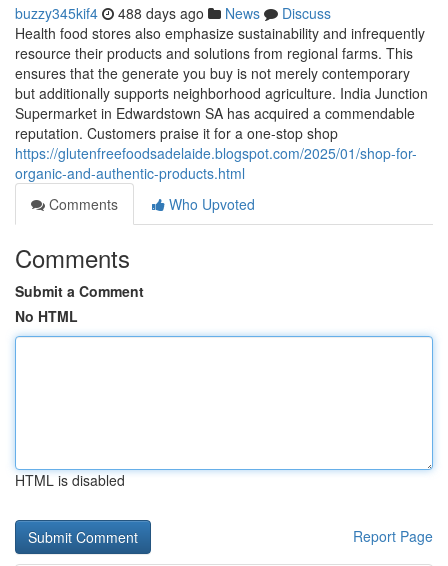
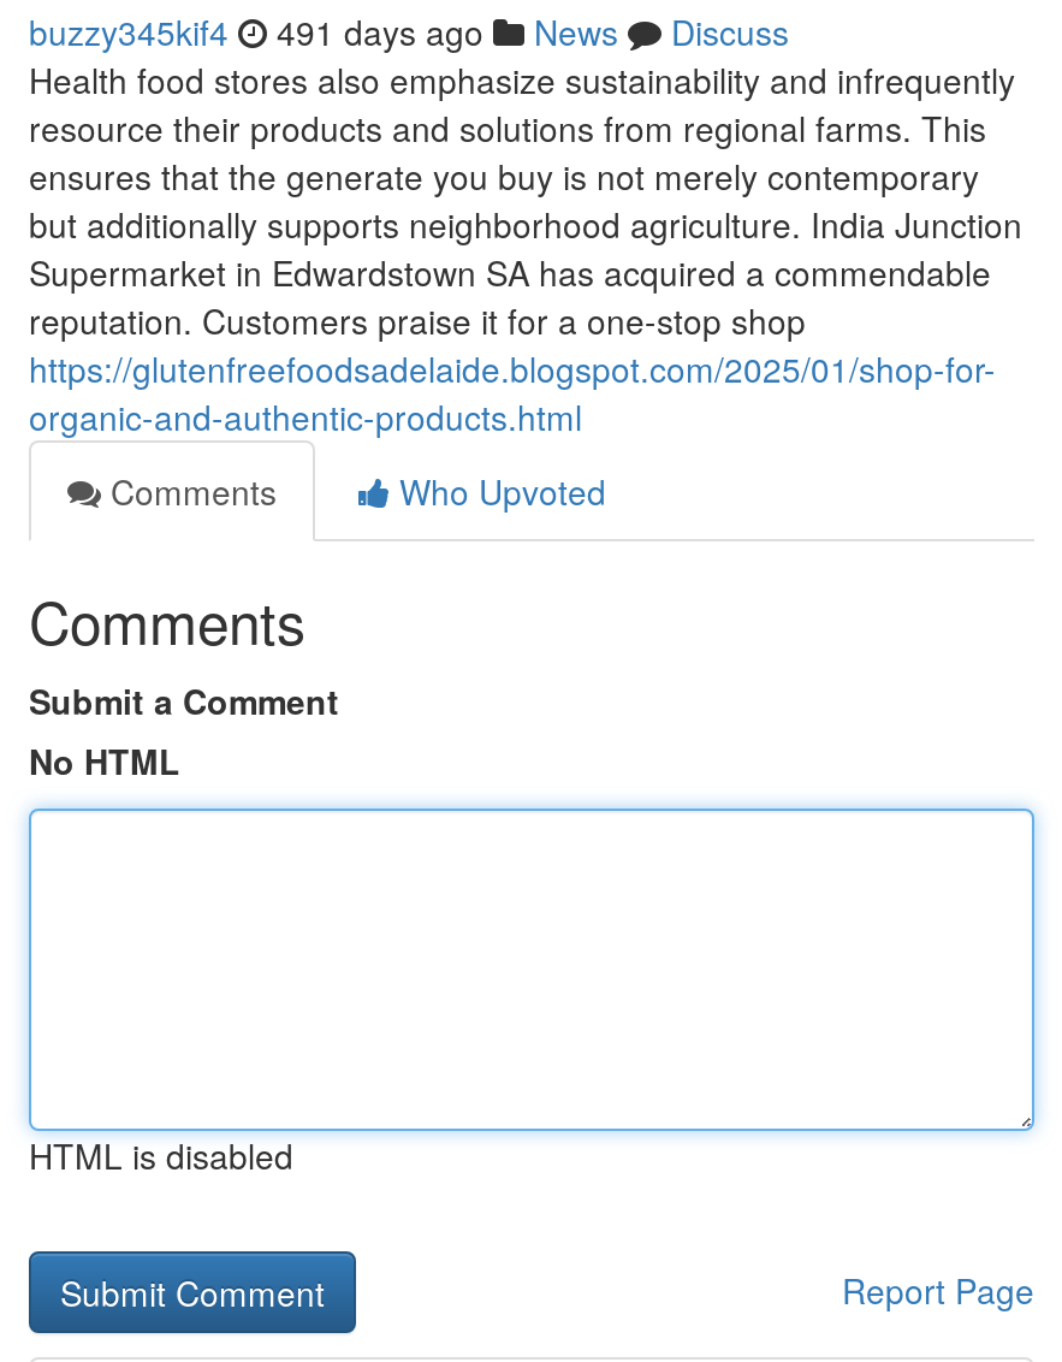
[15,3,331,23] buzzy345kif4 488 days ago News Discuss -> [29,7,789,55] buzzy345kif4 491 days ago News Discuss

